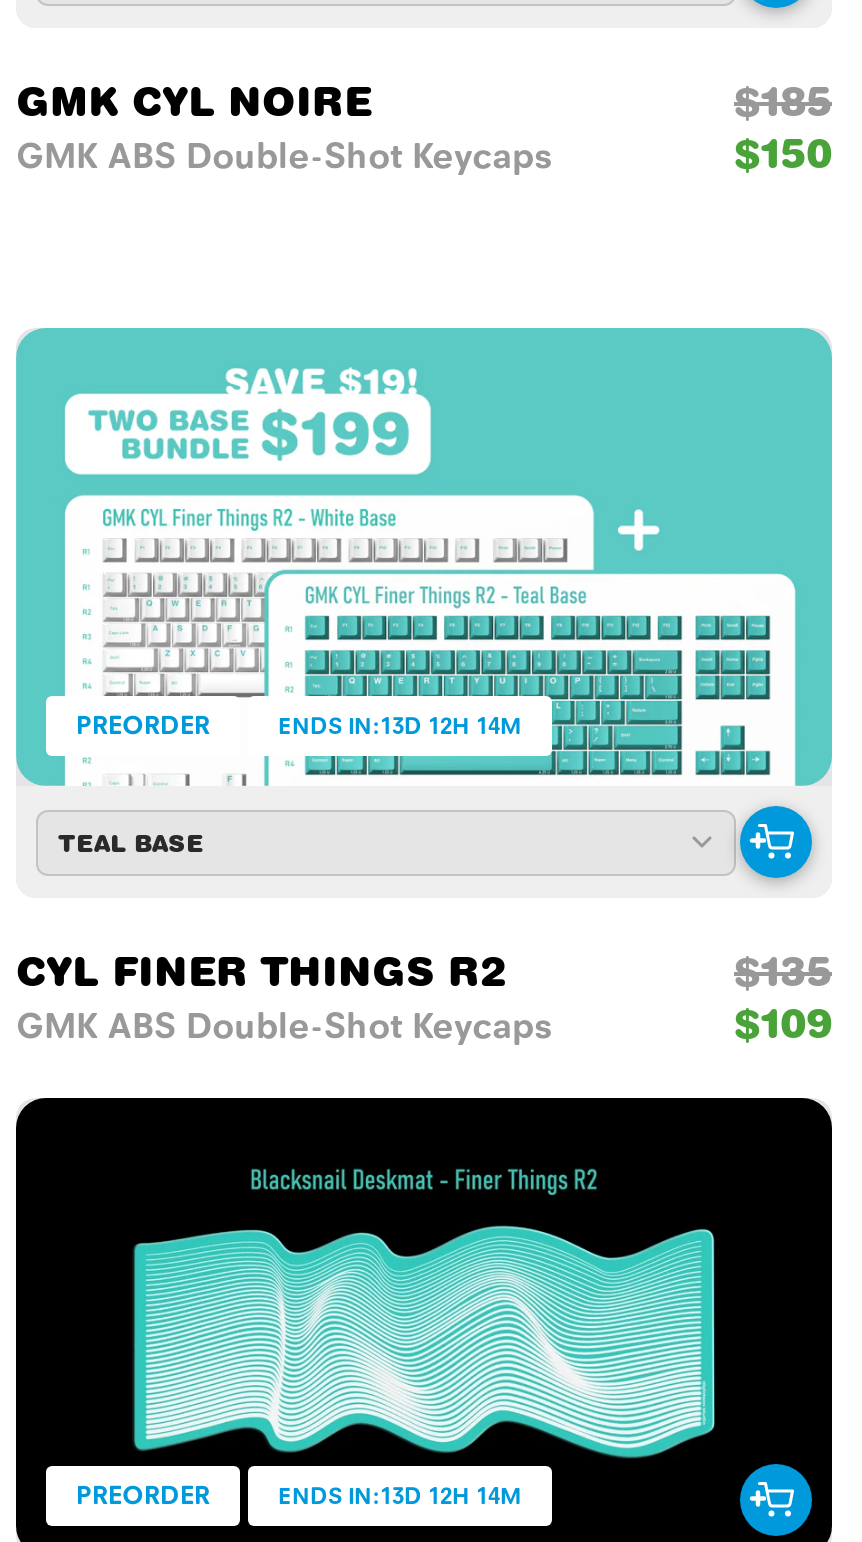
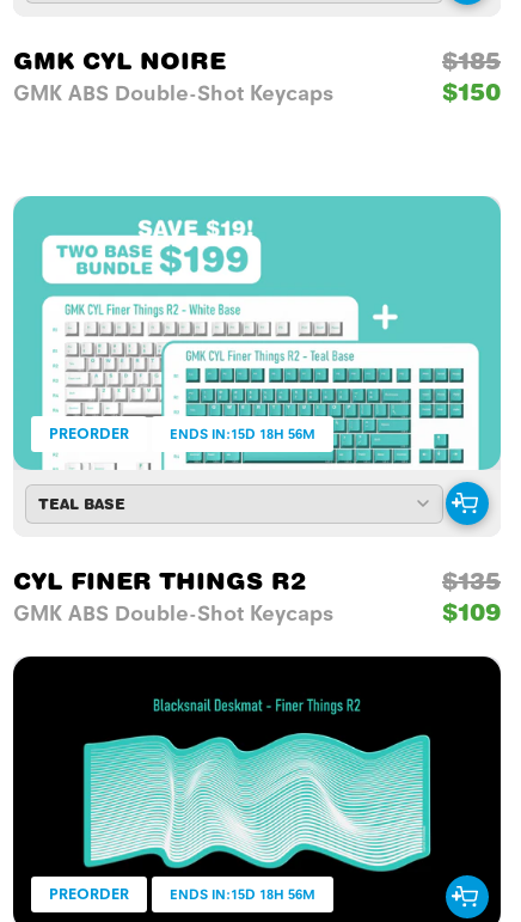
[278,716,522,740] ENDS IN:13D 12H 14M -> [170,428,315,443] ENDS IN:15D 18H 56M
[278,1486,522,1510] ENDS IN:13D 12H 14M -> [170,889,315,903] ENDS IN:15D 18H 56M

